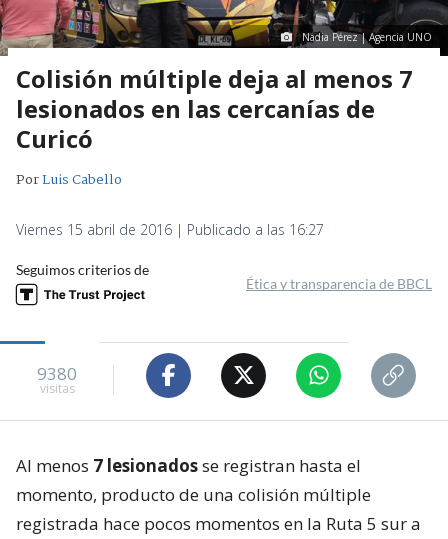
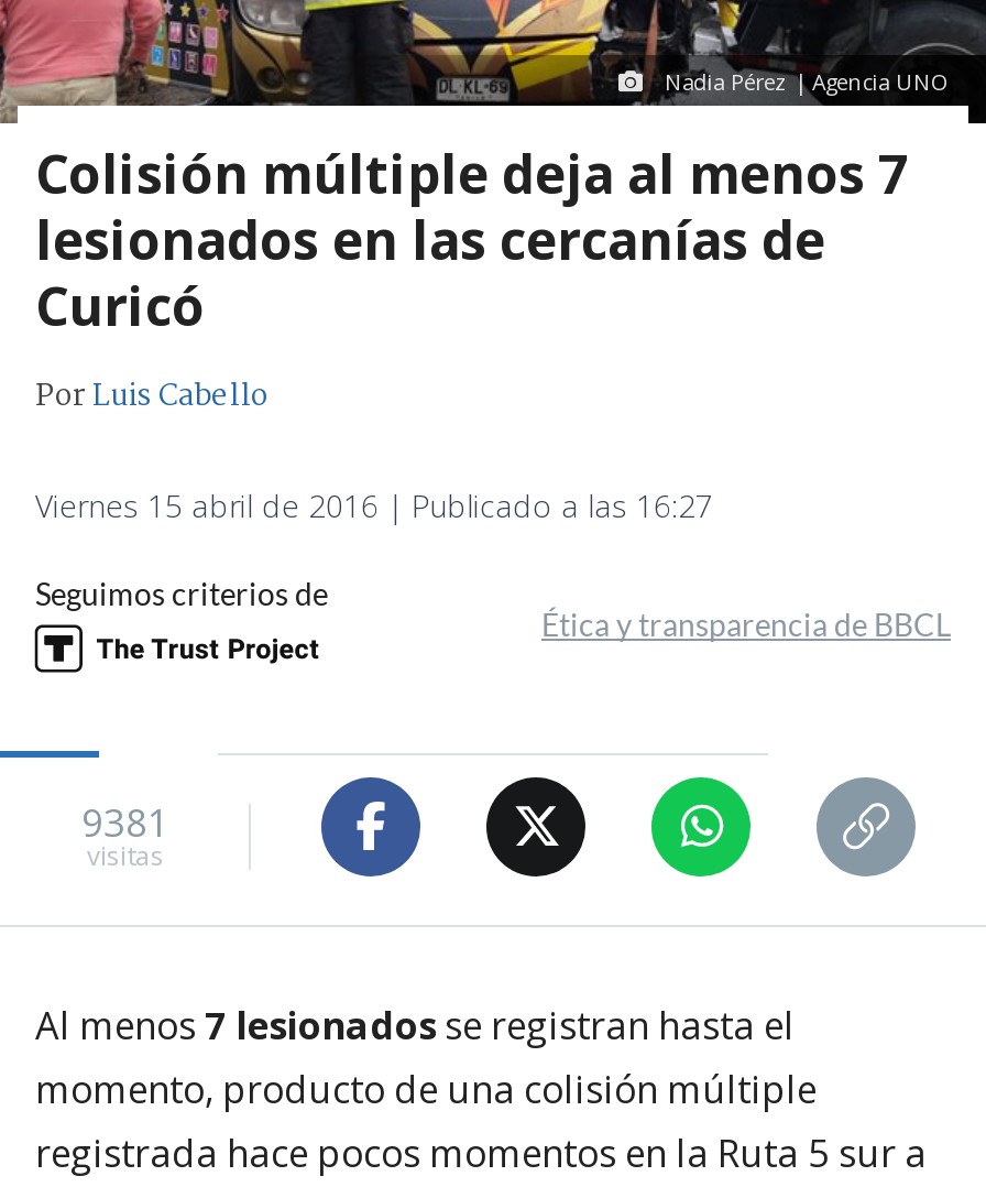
[37,362,77,385] 9380 -> [81,798,169,849] 9381

